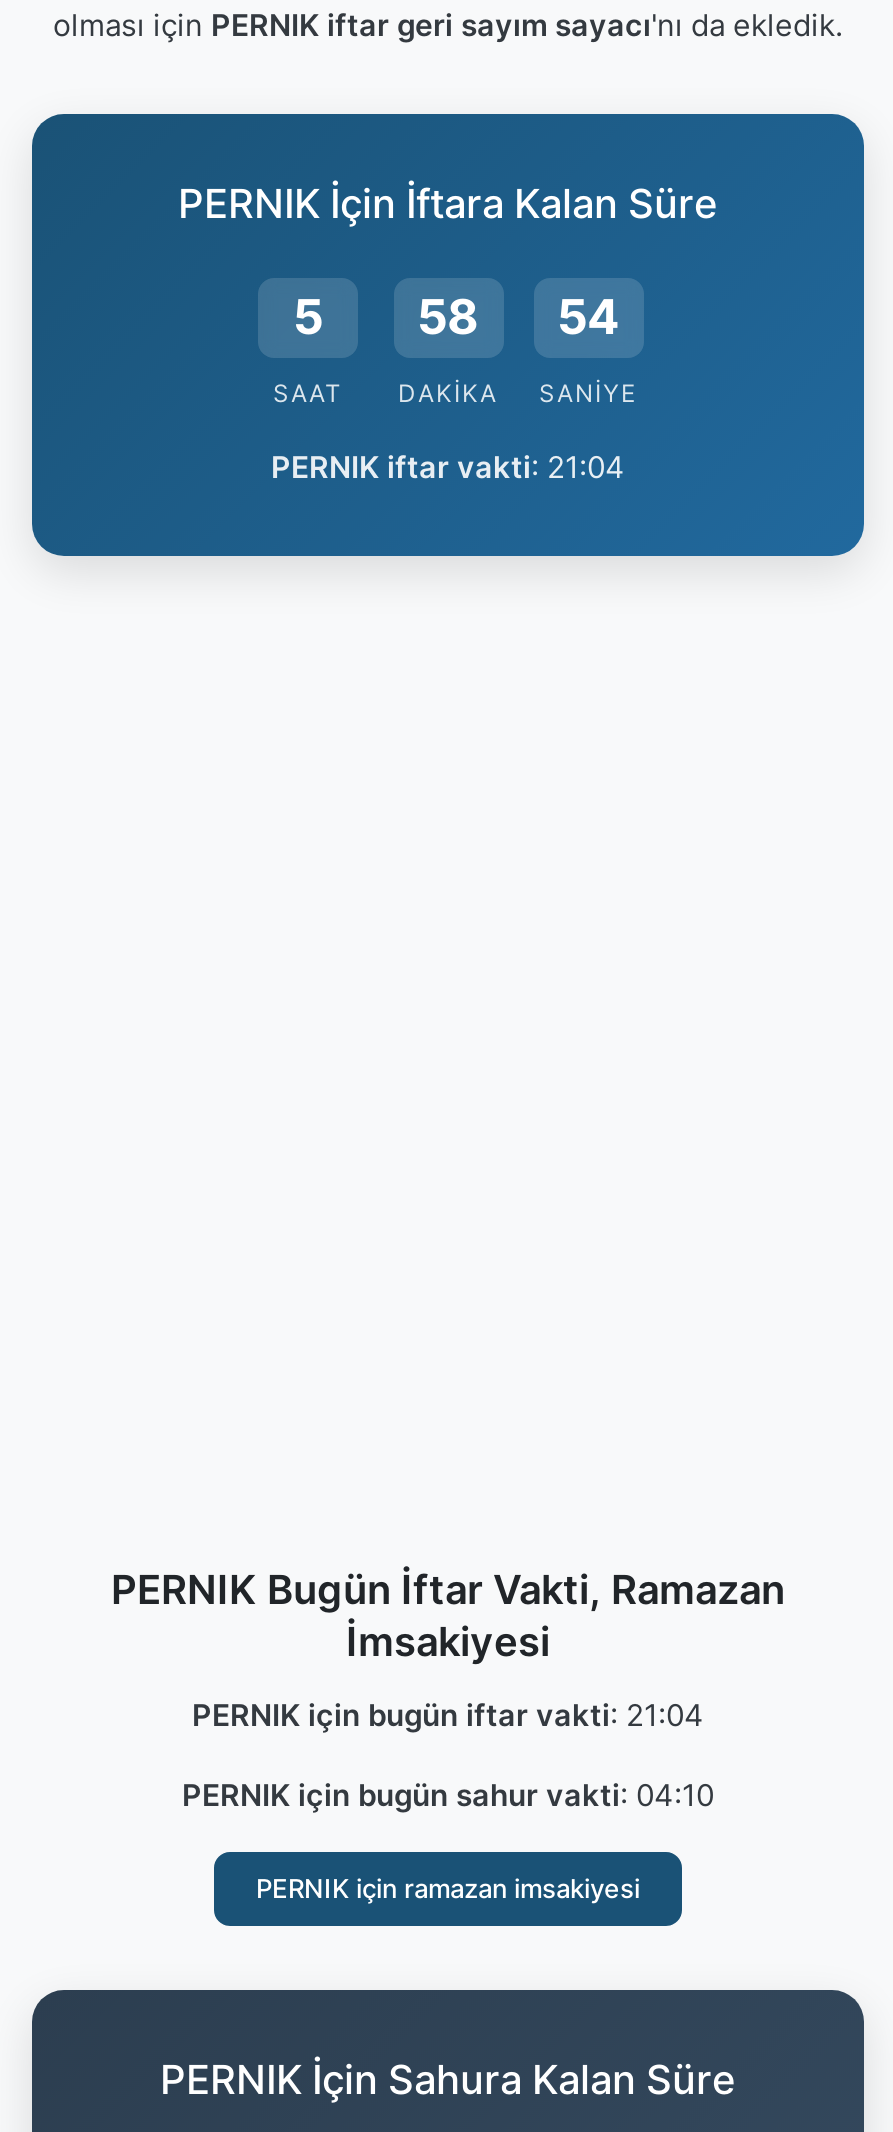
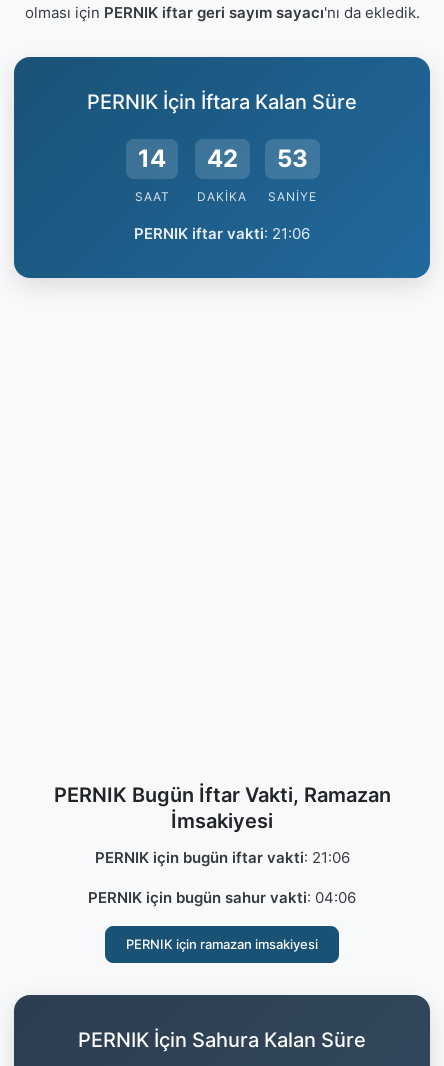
[293,288,323,346] 5 -> [138,144,166,173] 14
[417,288,479,346] 58 -> [206,144,237,173] 42
[271,448,625,486] PERNIK iftar vakti: 21:04 -> [134,224,310,243] PERNIK iftar vakti: 21:06
[192,1696,704,1734] PERNIK için bugün iftar vakti: 21:04 -> [94,848,349,867] PERNIK için bugün iftar vakti: 21:06
[182,1776,714,1814] PERNIK için bugün sahur vakti: 04:10 -> [88,888,356,907] PERNIK için bugün sahur vakti: 04:06

